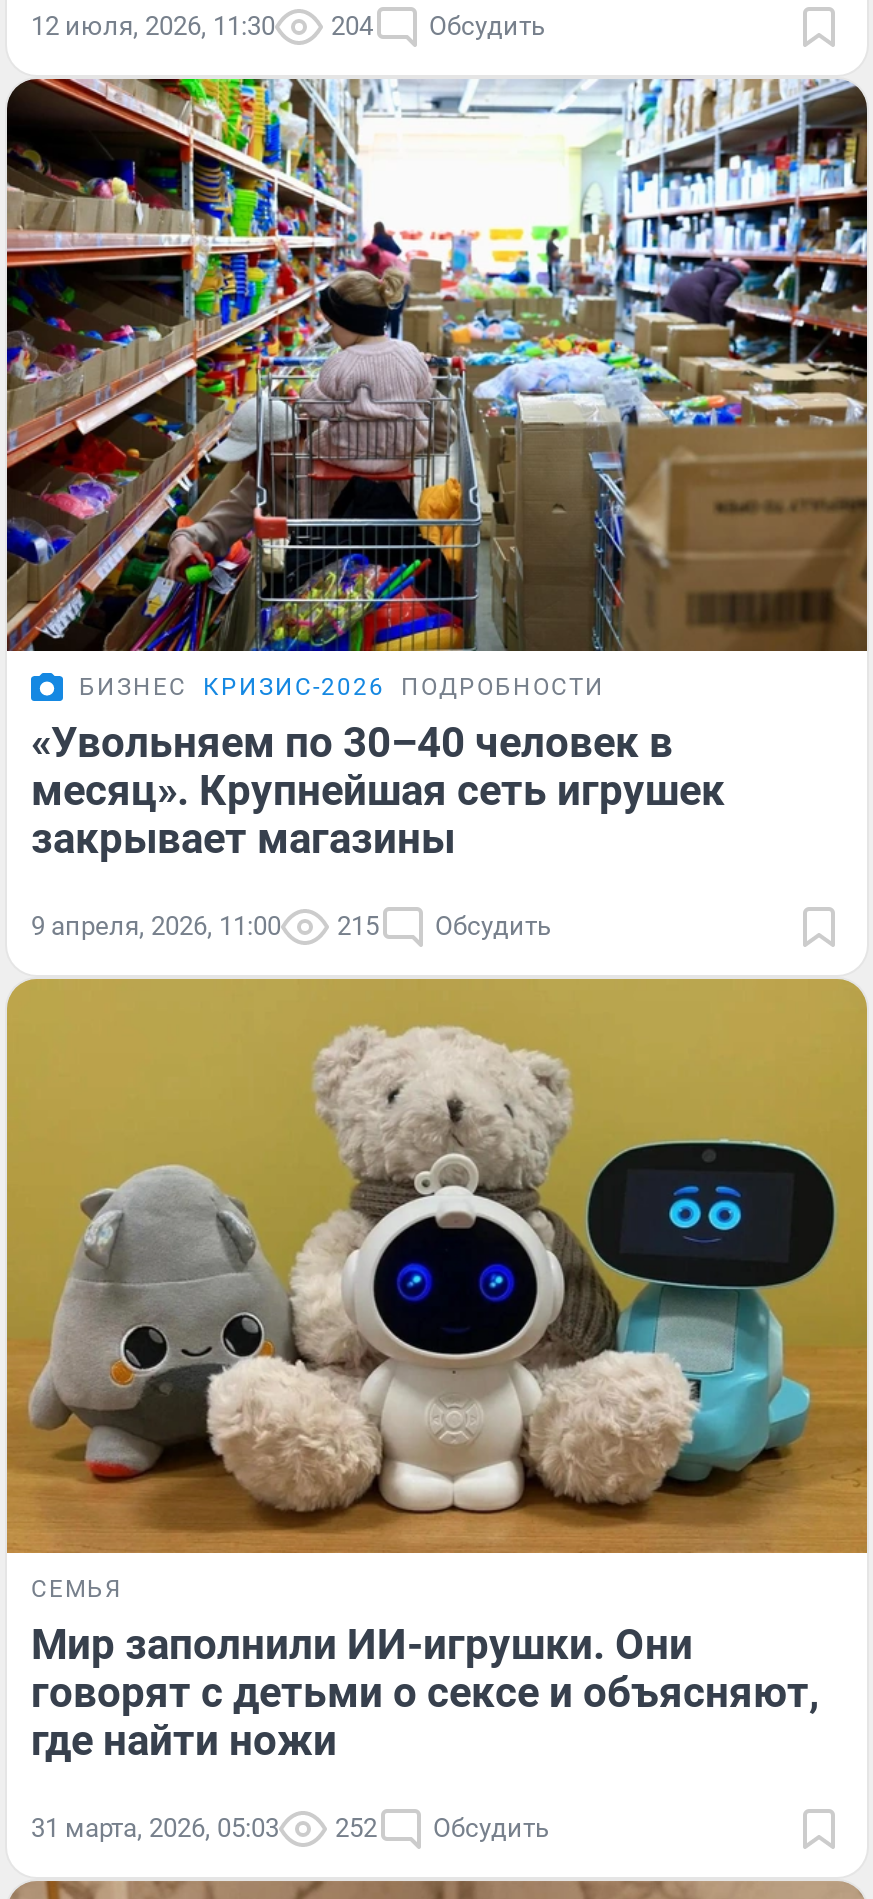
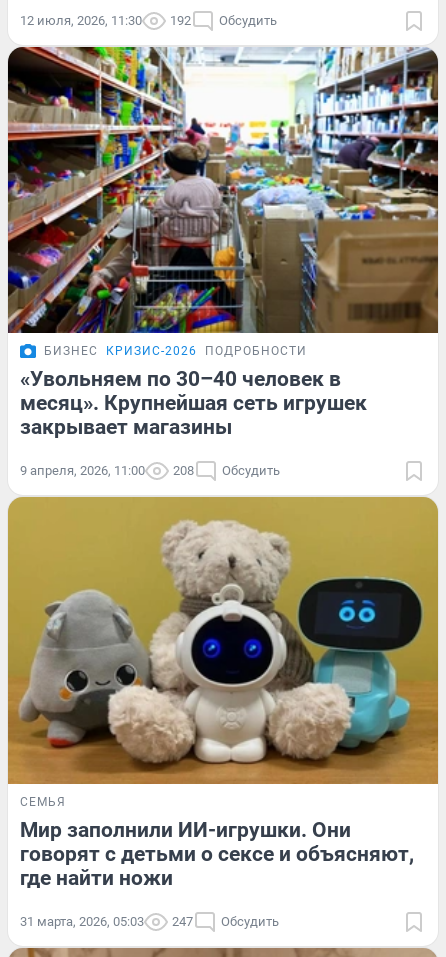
[31,10,545,40] 12 июля, 2026, 11:30 204 Обсудить -> [20,13,277,28] 12 июля, 2026, 11:30 192 Обсудить
[31,912,551,942] 9 апреля, 2026, 11:00 215 Обсудить -> [20,463,280,478] 9 апреля, 2026, 11:00 208 Обсудить
[31,1813,549,1843] 31 марта, 2026, 05:03 252 Обсудить -> [20,914,279,929] 31 марта, 2026, 05:03 247 Обсудить

